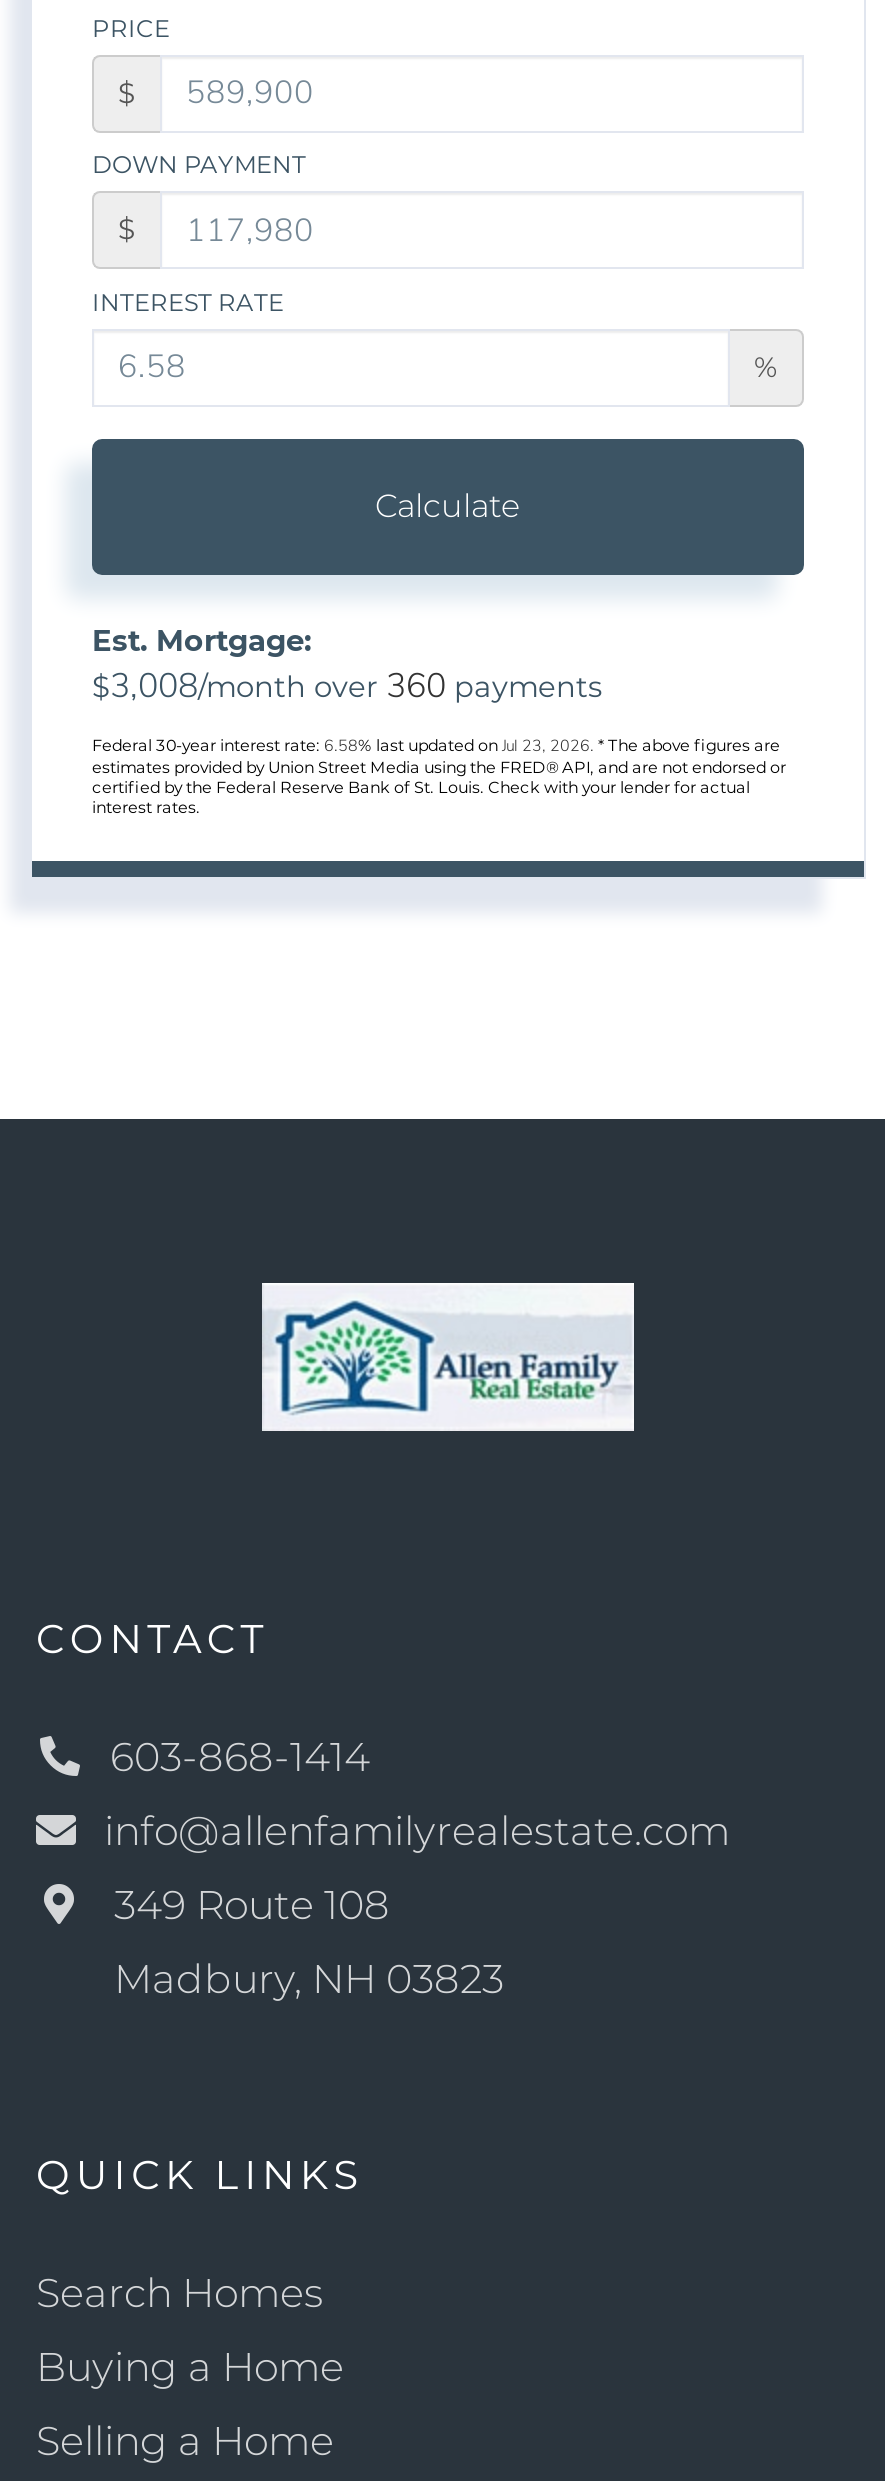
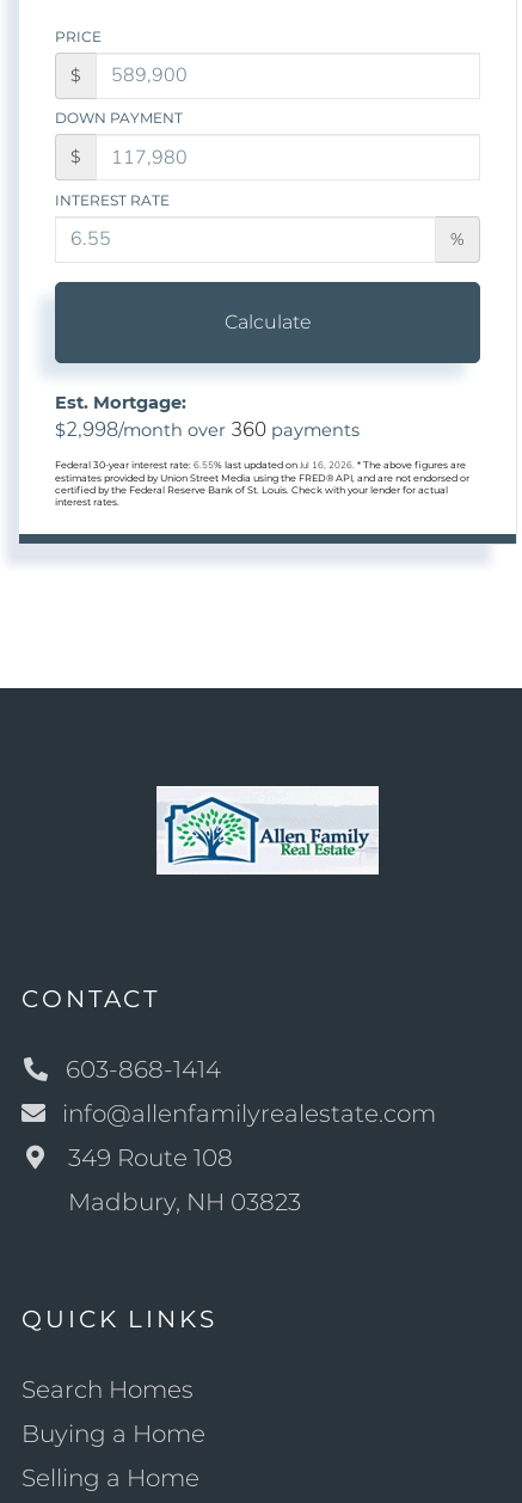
[92,664,602,710] $3,008/month over 360 payments -> [55,416,360,444] $2,998/month over 360 payments
[92,736,780,758] Federal 30-year interest rate: 6.58% last updated on Jul 23, 2026. * The above figures are -> [55,459,466,472] Federal 30-year interest rate: 6.55% last updated on Jul 16, 2026. * The above figures are

